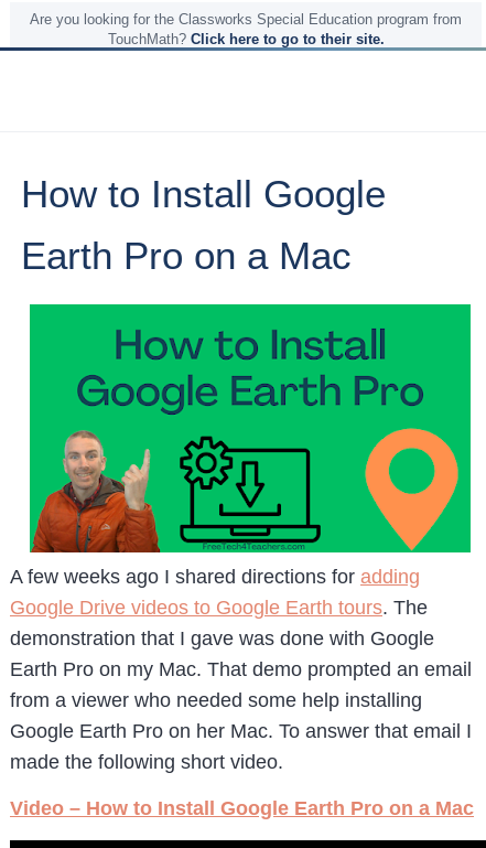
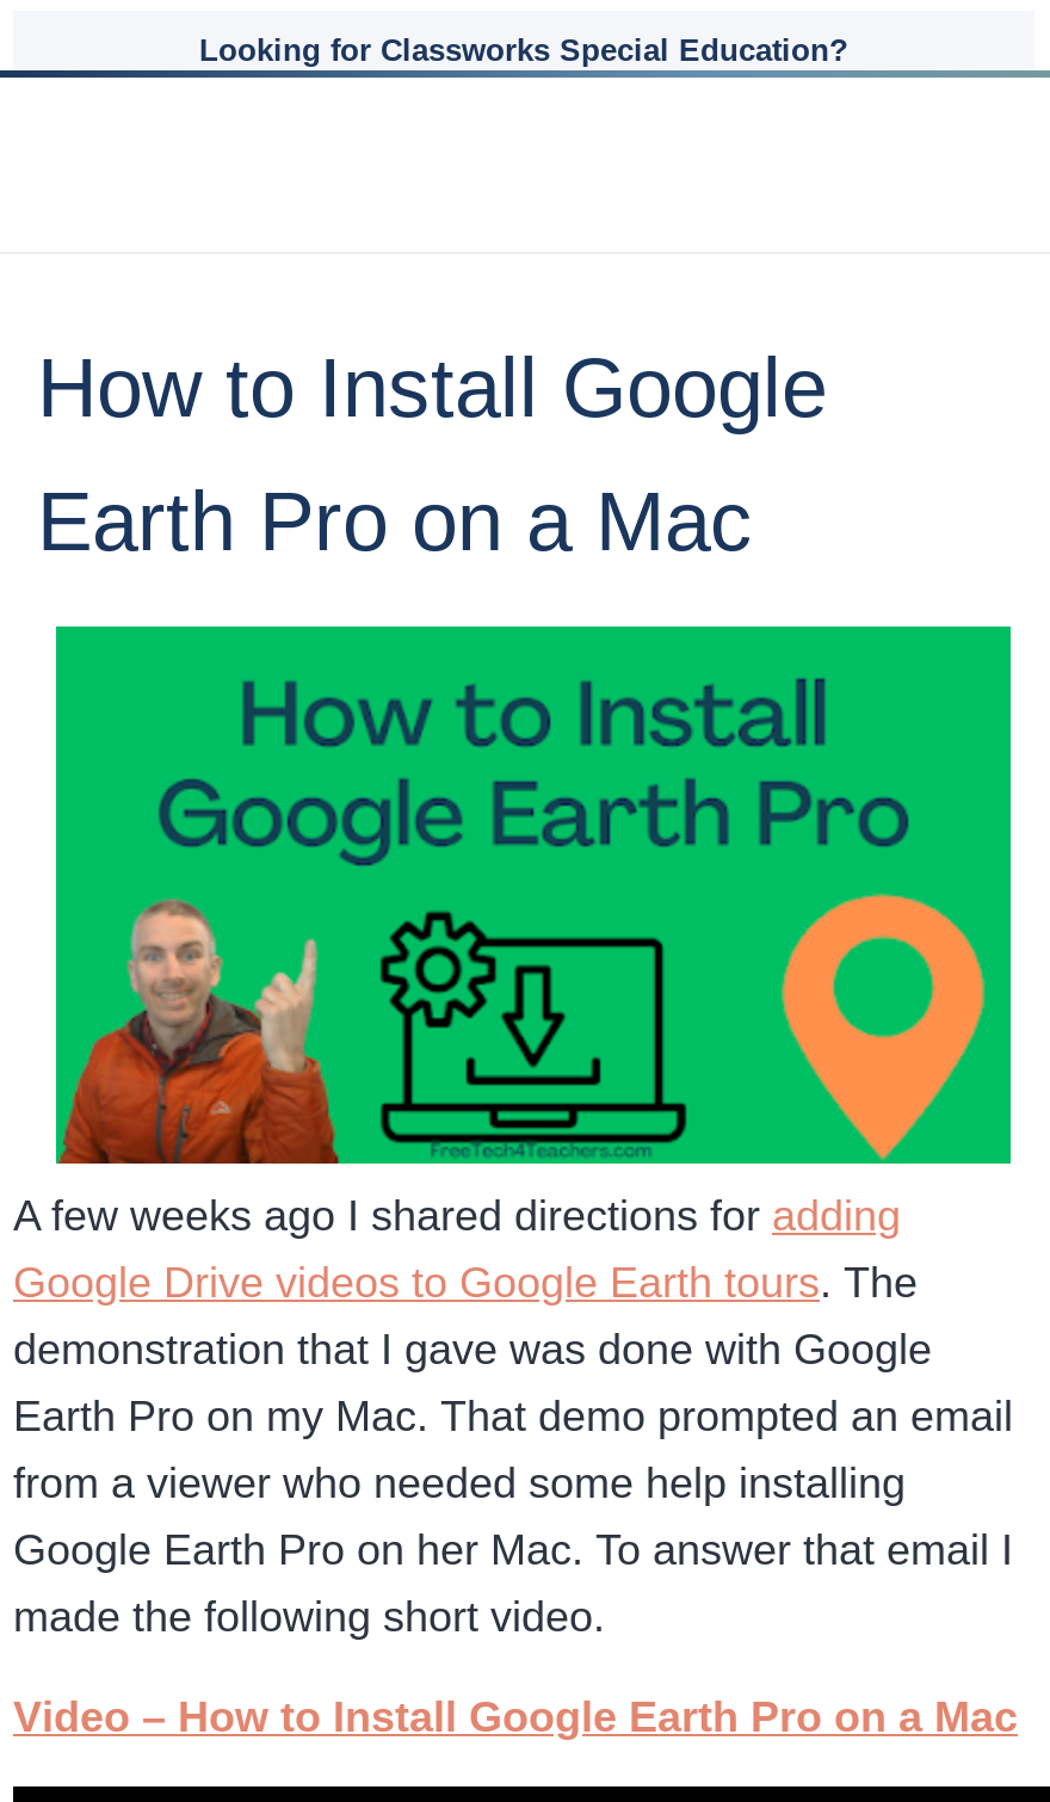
[30,11,462,47] Are you looking for the Classworks Special Education program from | TouchMath? Click here to go to their site. -> [199,32,848,68] Looking for Classworks Special Education?

